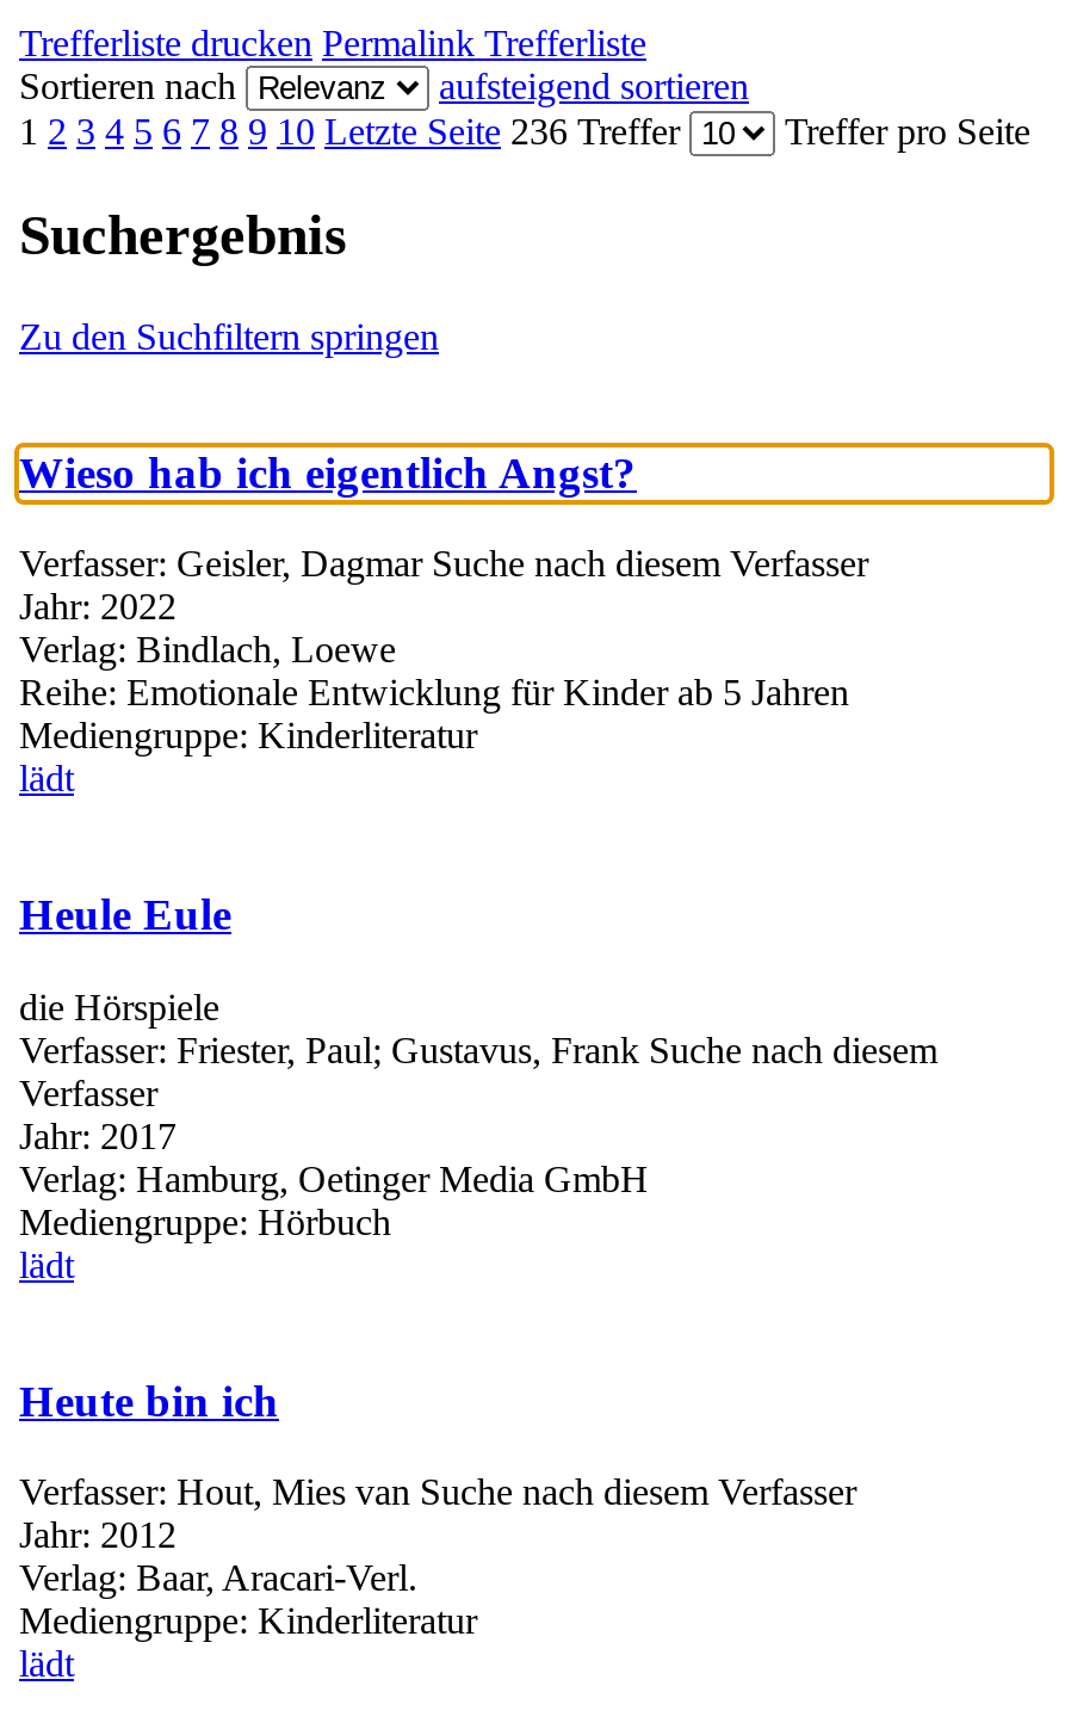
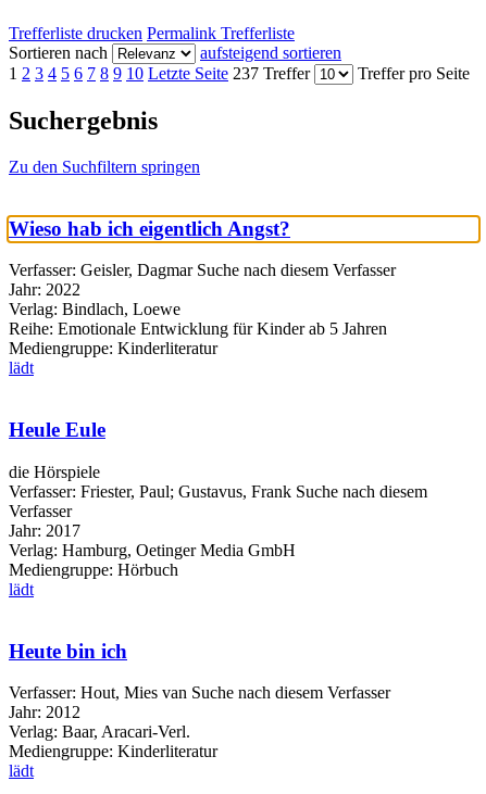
[19,111,680,152] 1 2 3 4 5 6 7 8 9 10 Letzte Seite 236 Treffer -> [9,64,310,83] 1 2 3 4 5 6 7 8 9 10 Letzte Seite 237 Treffer

